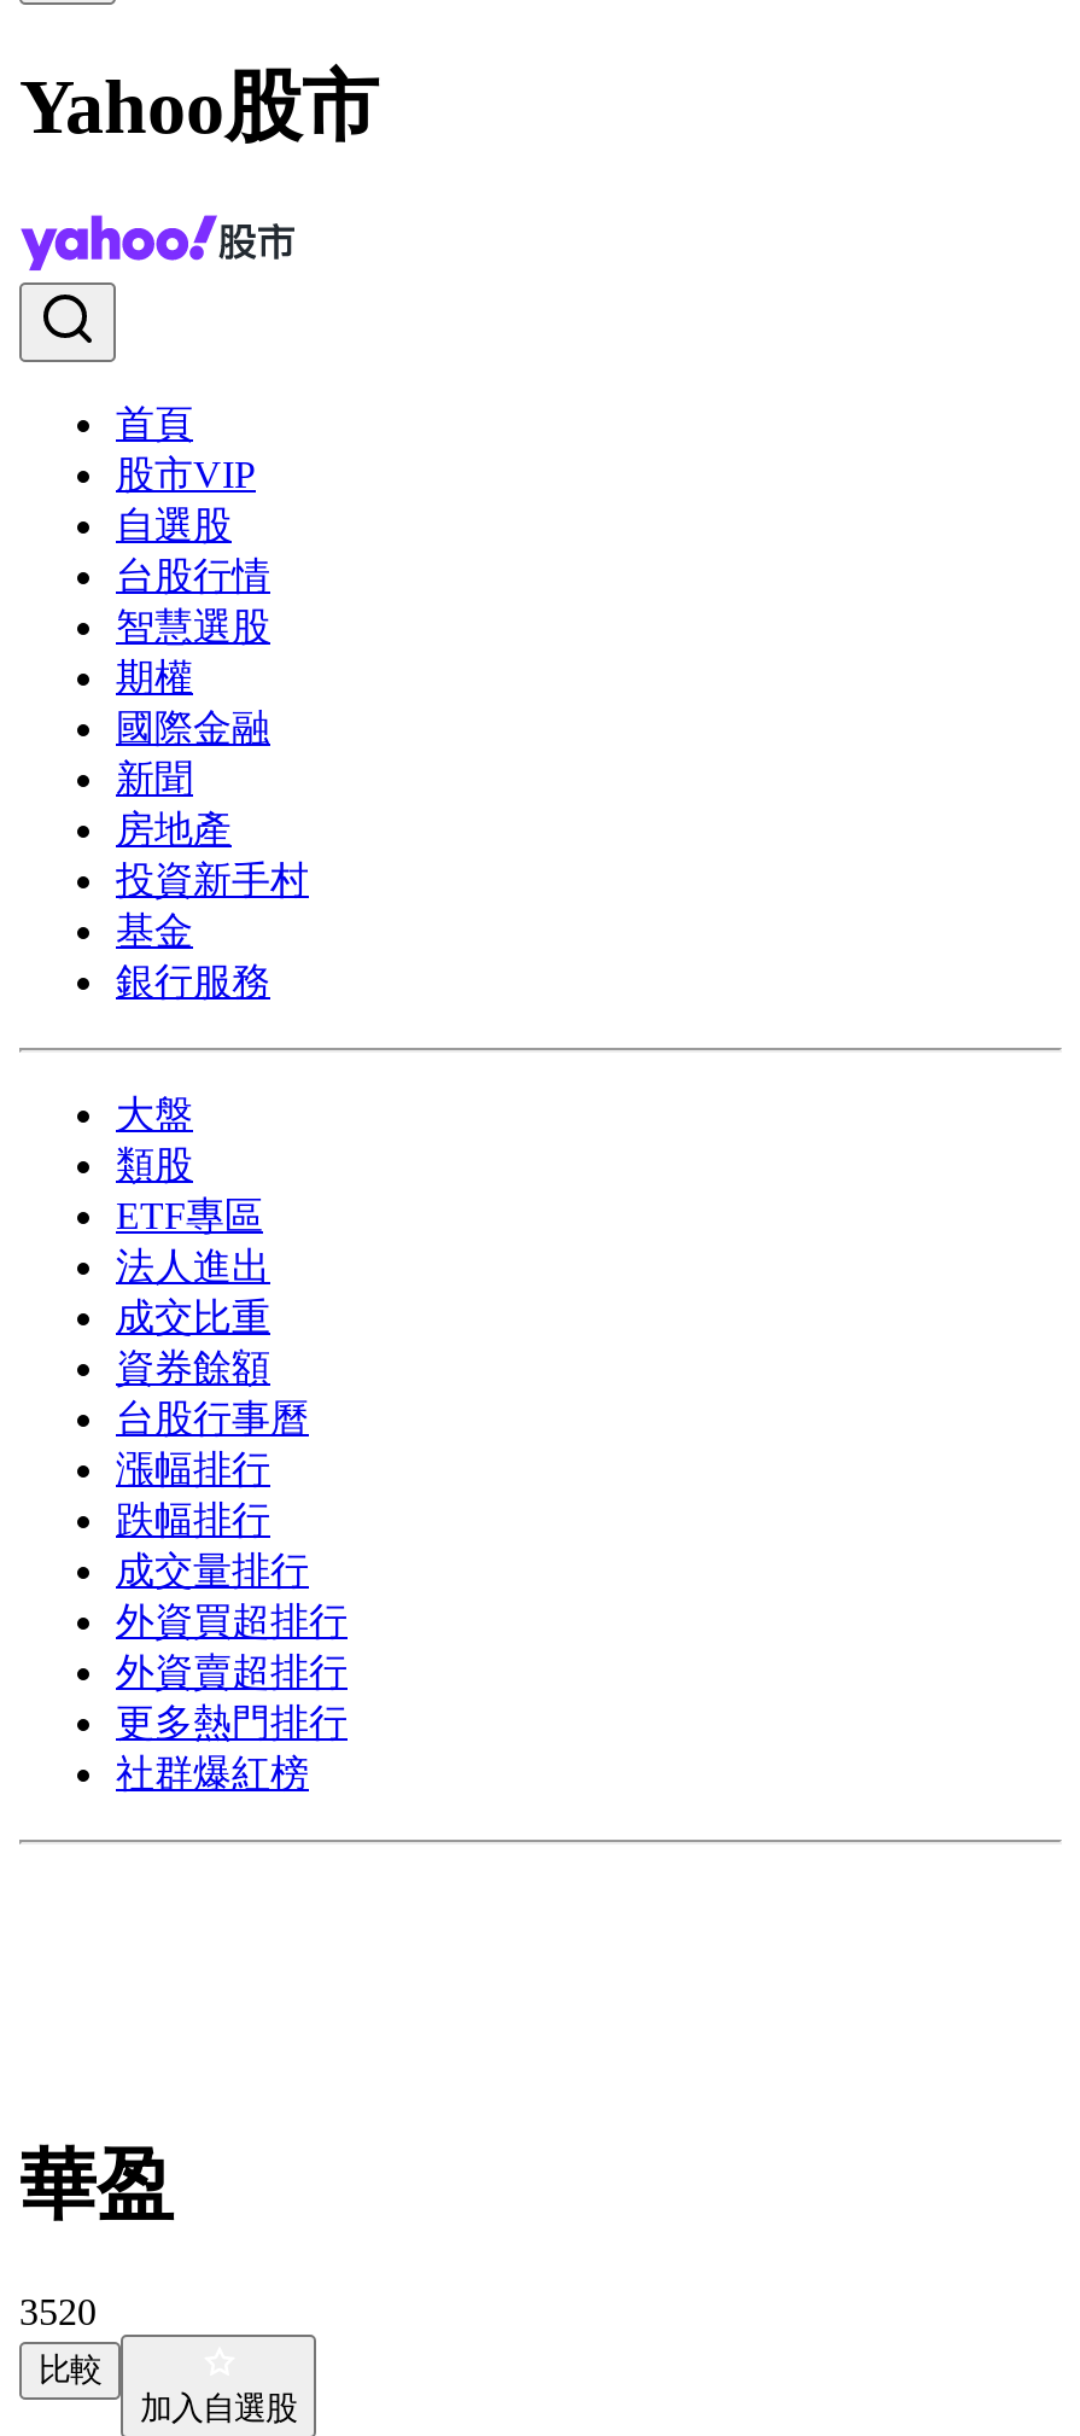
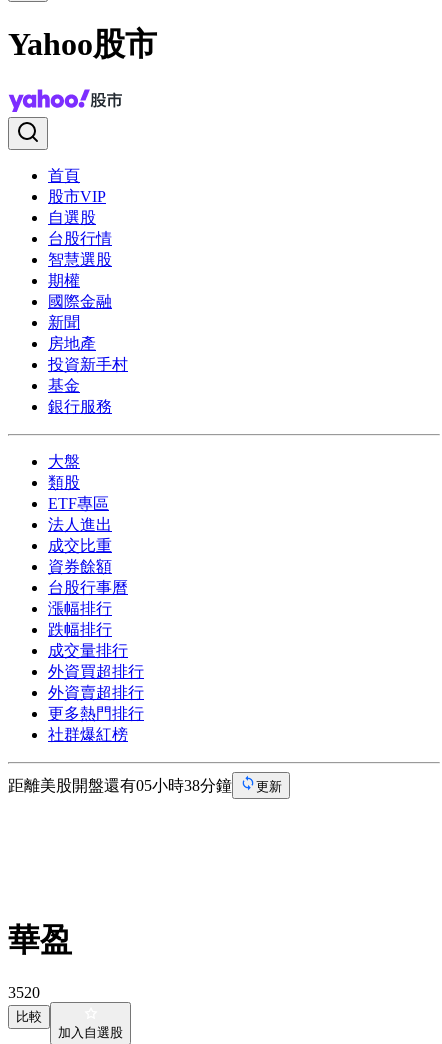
none -> [8,777,282,794] 距離美股開盤還有05小時38分鐘 | 更新

